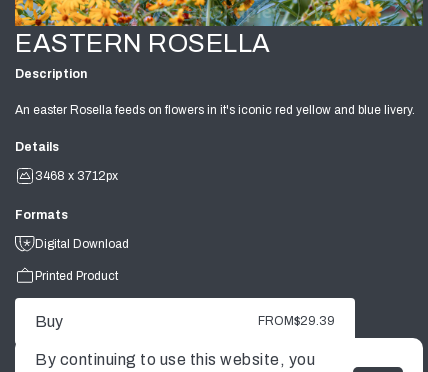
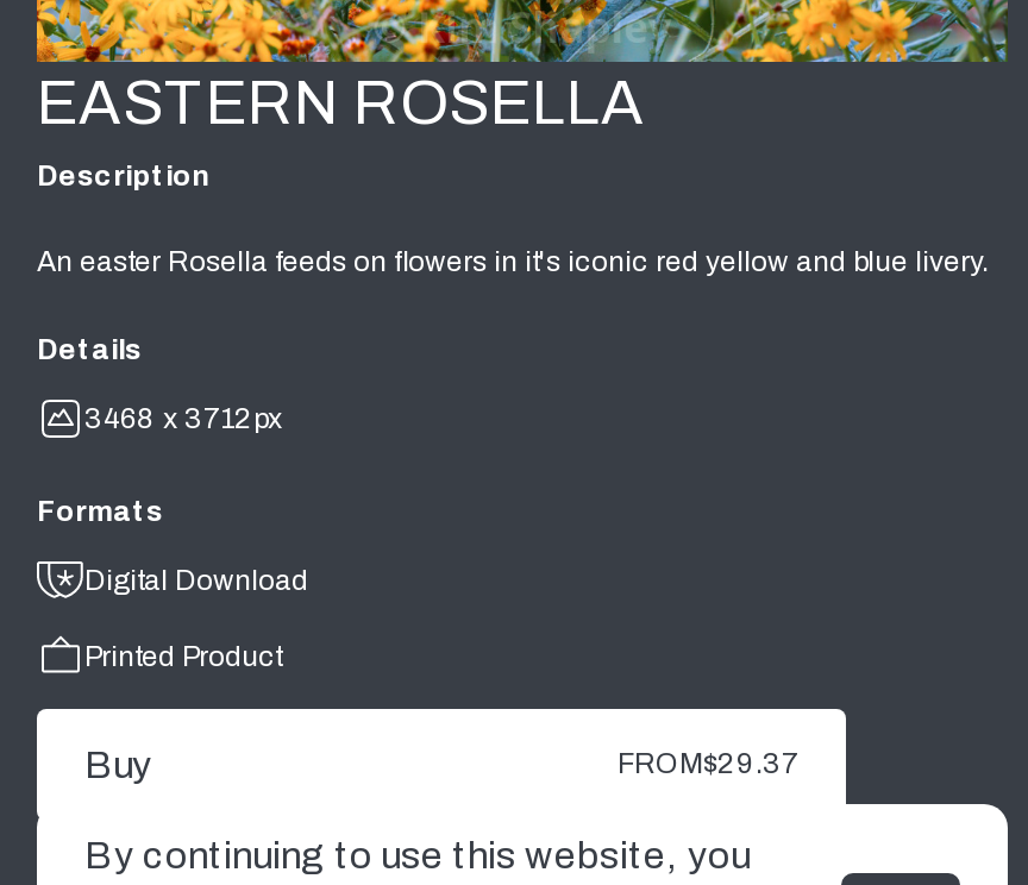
[258,314,335,328] FROM$29.39 -> [618,747,798,781] FROM$29.37

